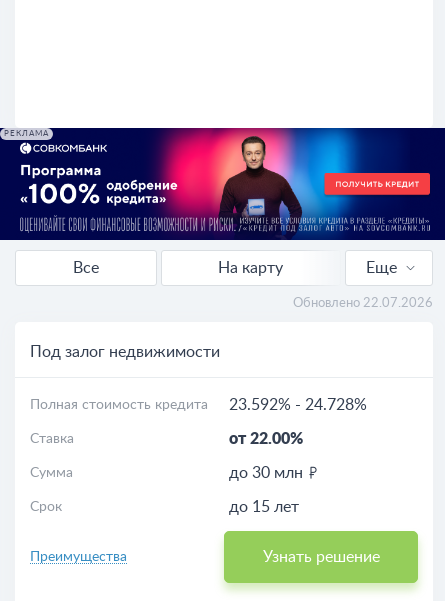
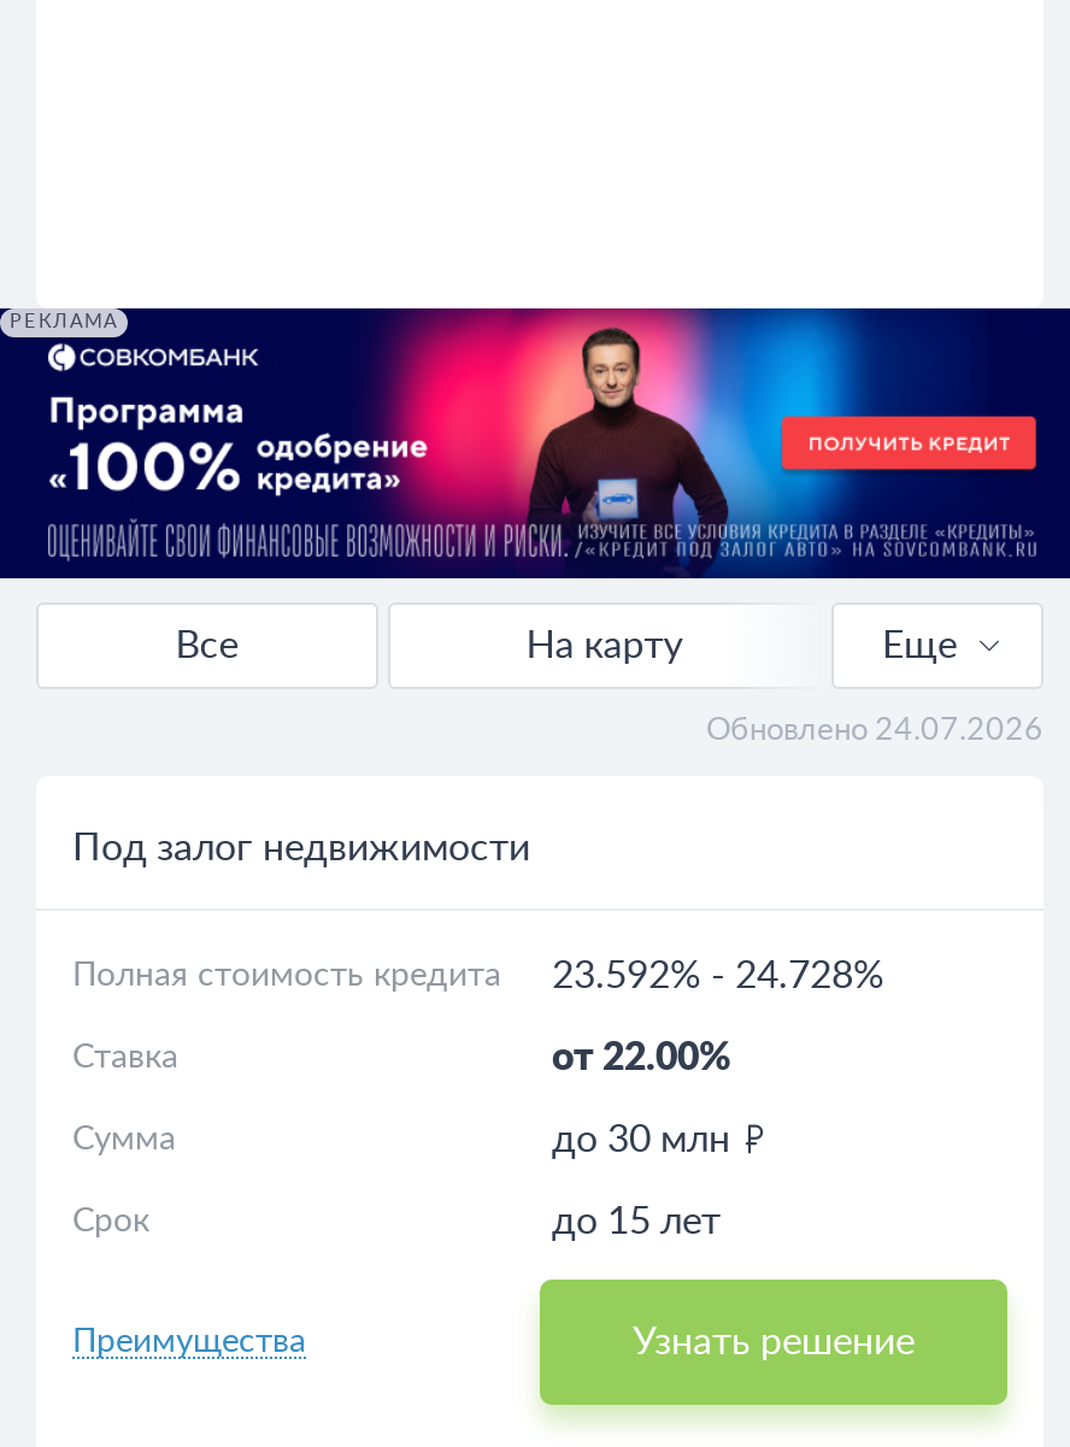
[293,297,433,310] Обновлено 22.07.2026 -> [706,716,1043,747] Обновлено 24.07.2026

